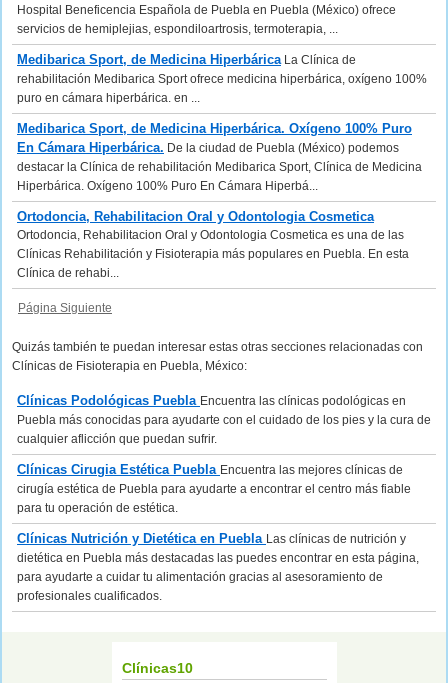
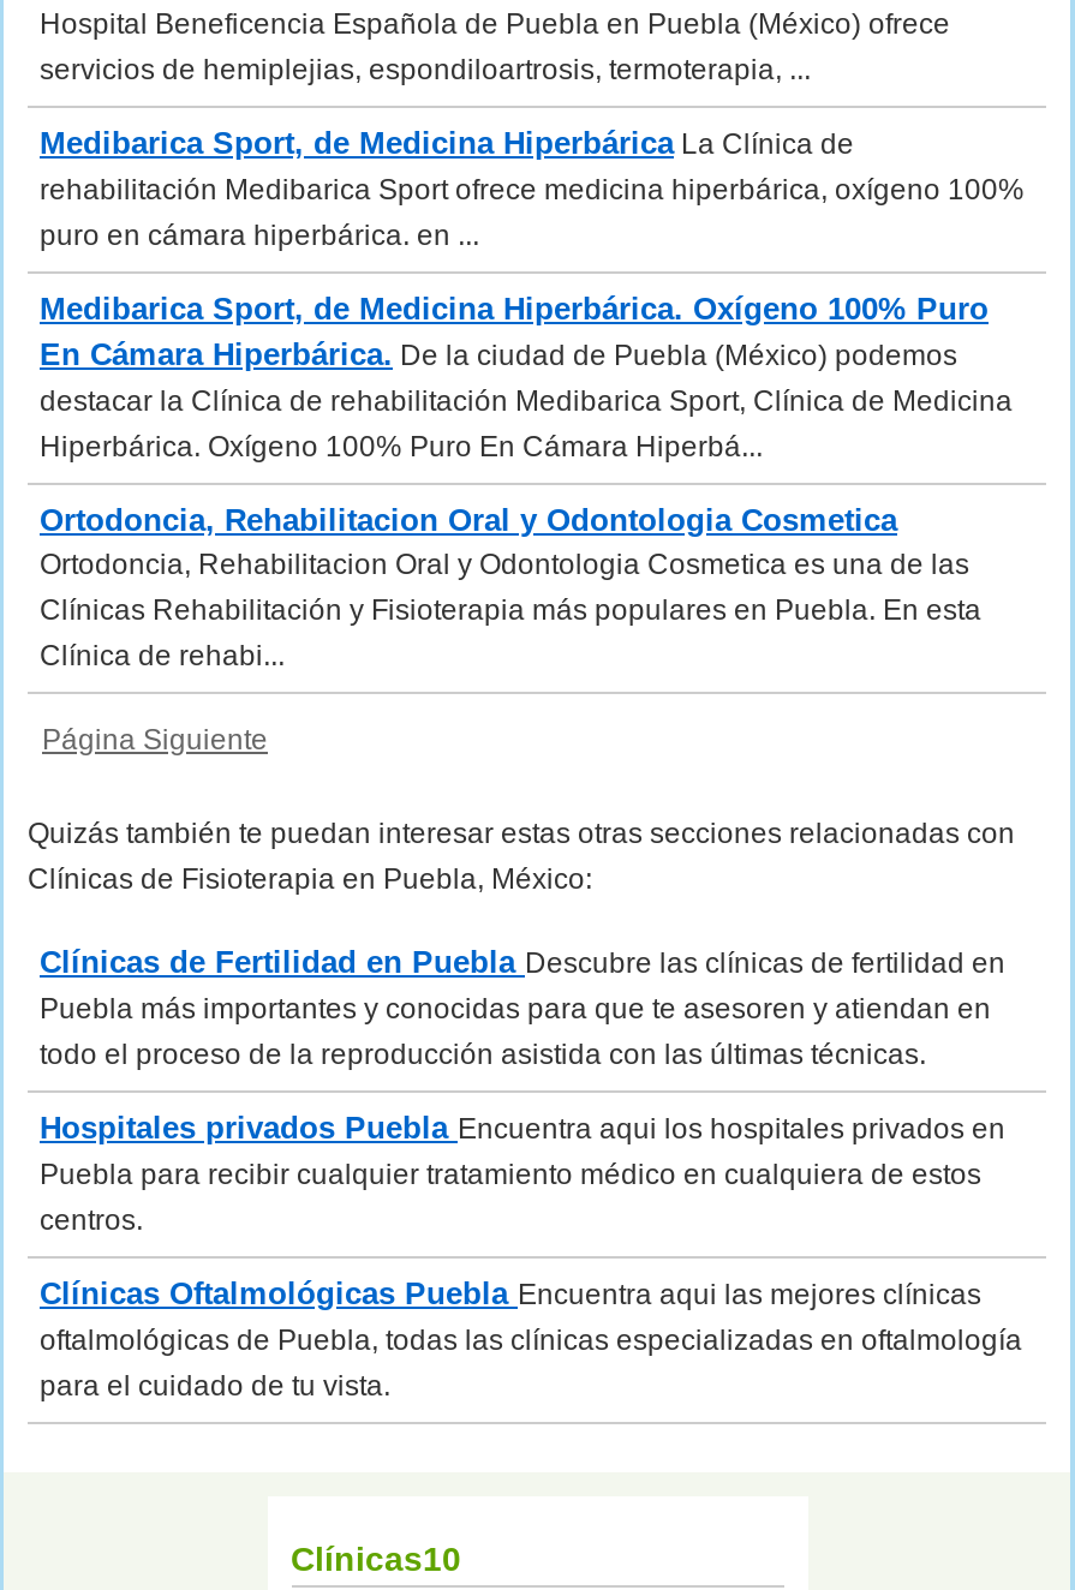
[17,393,431,446] Clínicas Podológicas Puebla Encuentra las clínicas podológicas en | Puebla más conocidas para ayudarte con el cuidado de los pies y la cura de | cualquier aflicción que puedan sufrir. -> [40,944,1005,1071] Clínicas de Fertilidad en Puebla Descubre las clínicas de fertilidad en | Puebla más importantes y conocidas para que te asesoren y atiendan en | todo el proceso de la reproducción asistida con las últimas técnicas.
[17,462,411,515] Clínicas Cirugia Estética Puebla Encuentra las mejores clínicas de | cirugía estética de Puebla para ayudarte a encontrar el centro más fiable | para tu operación de estética. -> [40,1110,1005,1237] Hospitales privados Puebla Encuentra aqui los hospitales privados en | Puebla para recibir cualquier tratamiento médico en cualquiera de estos | centros.
[17,531,419,603] Clínicas Nutrición y Dietética en Puebla Las clínicas de nutrición y | dietética en Puebla más destacadas las puedes encontrar en esta página, | para ayudarte a cuidar tu alimentación gracias al asesoramiento de | profesionales cualificados. -> [40,1275,1022,1403] Clínicas Oftalmológicas Puebla Encuentra aqui las mejores clínicas | oftalmológicas de Puebla, todas las clínicas especializadas en oftalmología | para el cuidado de tu vista.

